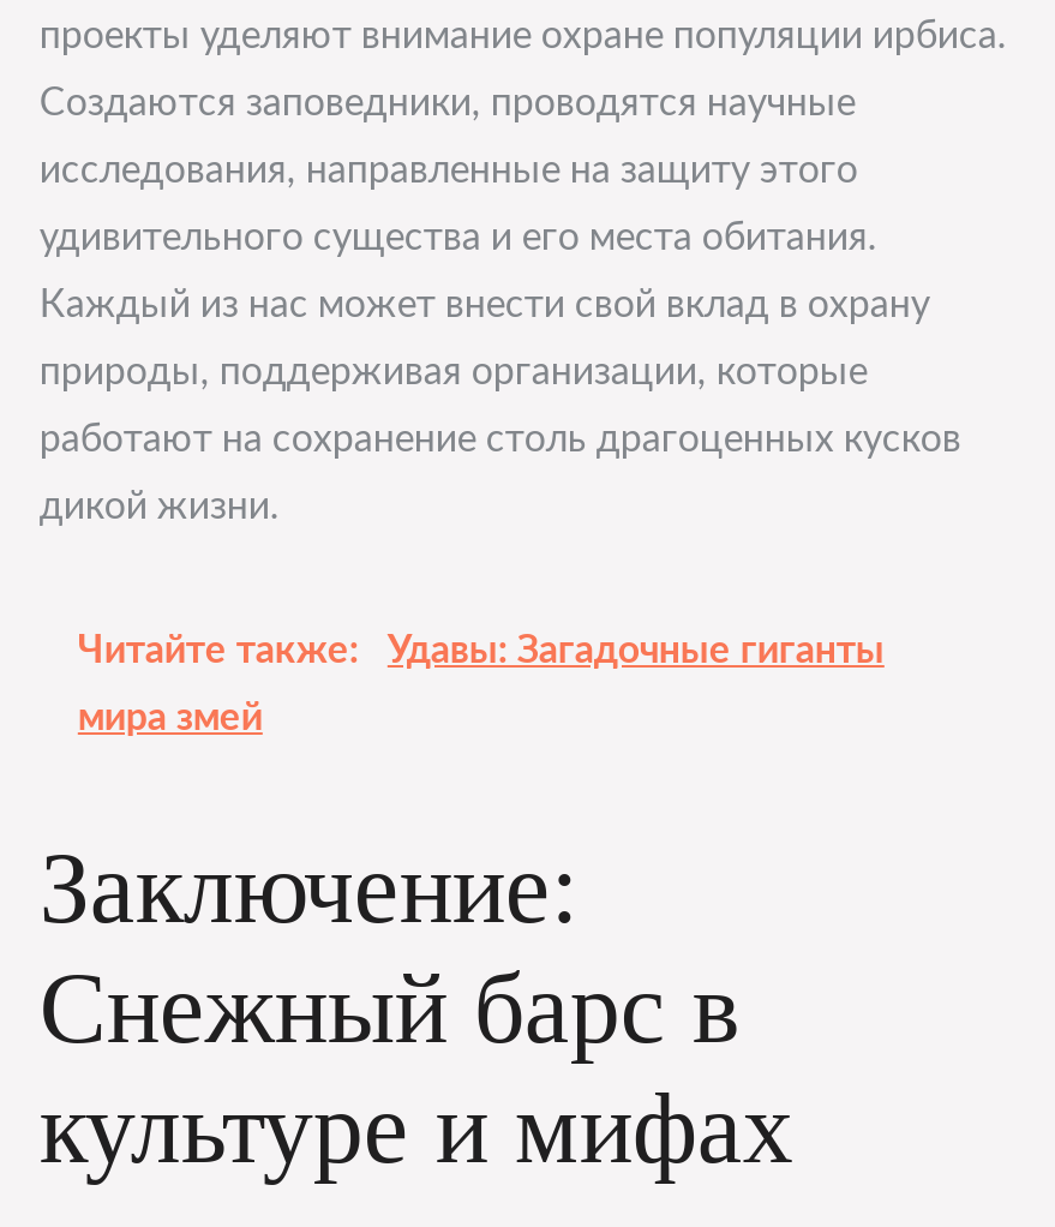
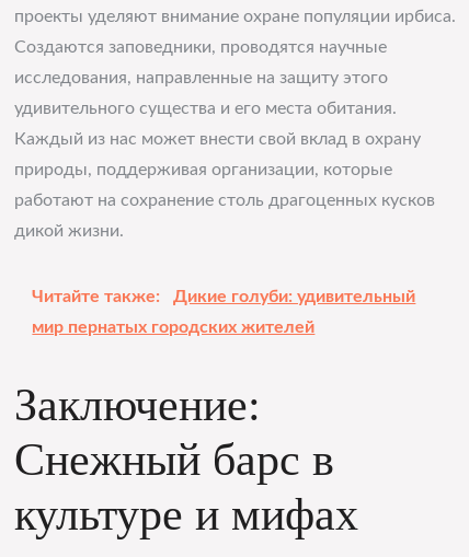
[78,632,884,670] Читайте также: Удавы: Загадочные гиганты -> [32,288,416,305] Читайте также: Дикие голуби: удивительный
[78,699,263,737] мира змей -> [32,318,315,336] мир пернатых городских жителей

